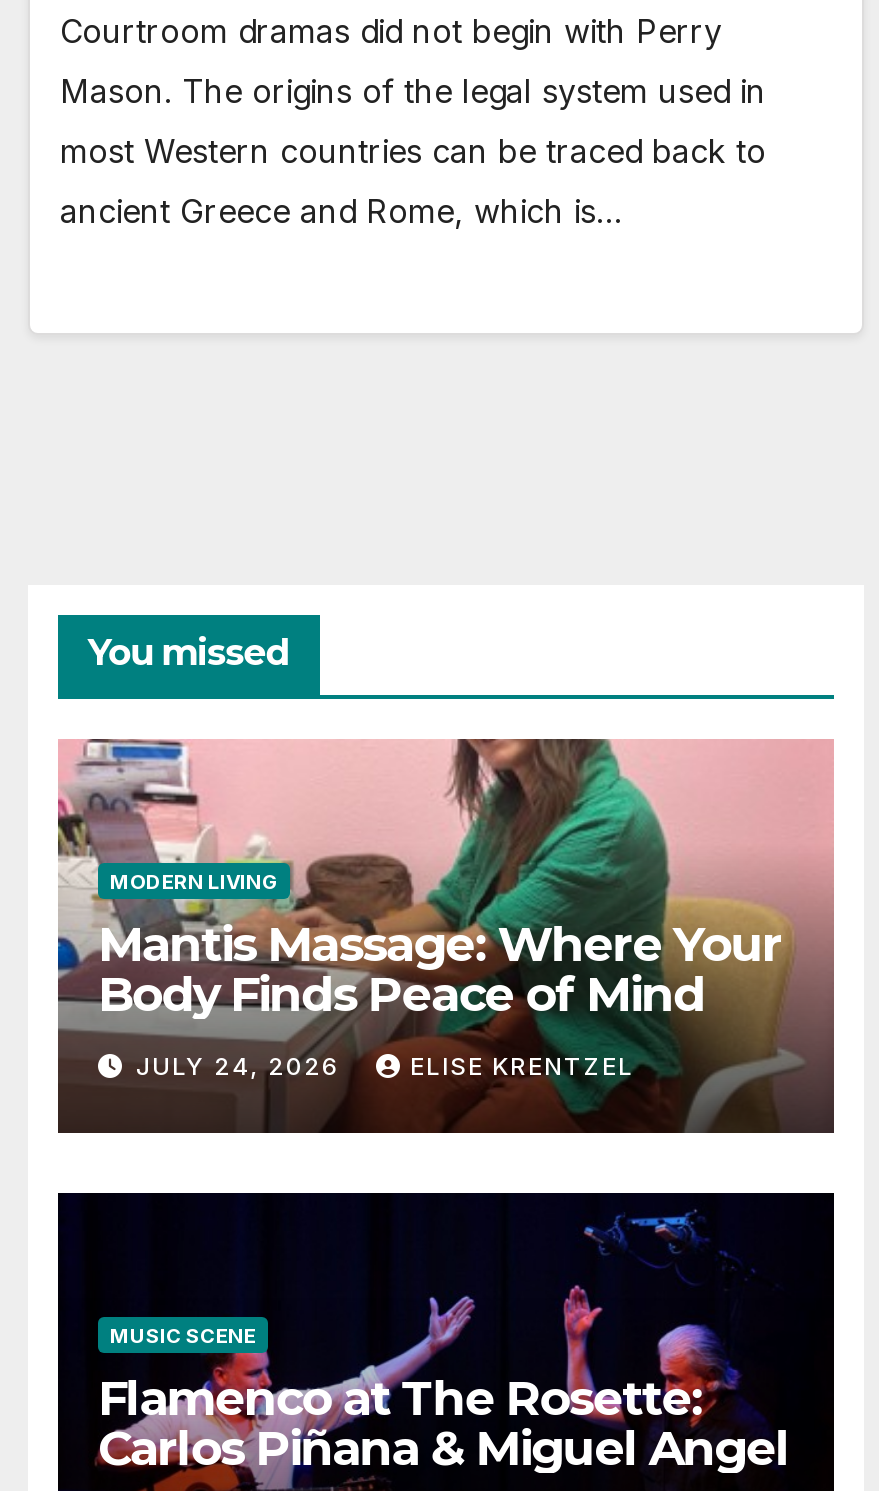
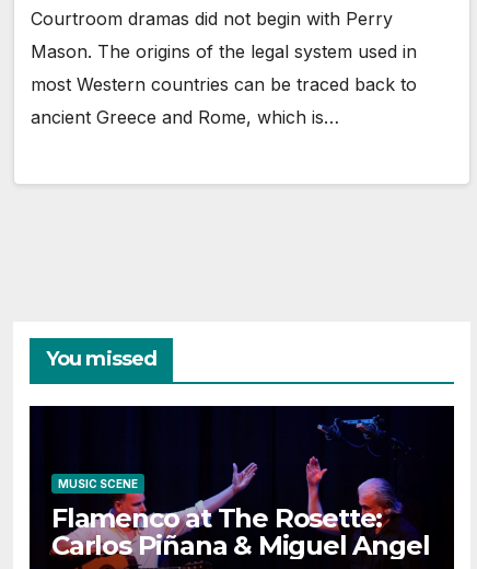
[56,737,836,1153] [image] | MODERN LIVING | Mantis Massage: Where Your | Body Finds Peace of Mind | JULY 24, 2026 | ELISE KRENTZEL -> none

